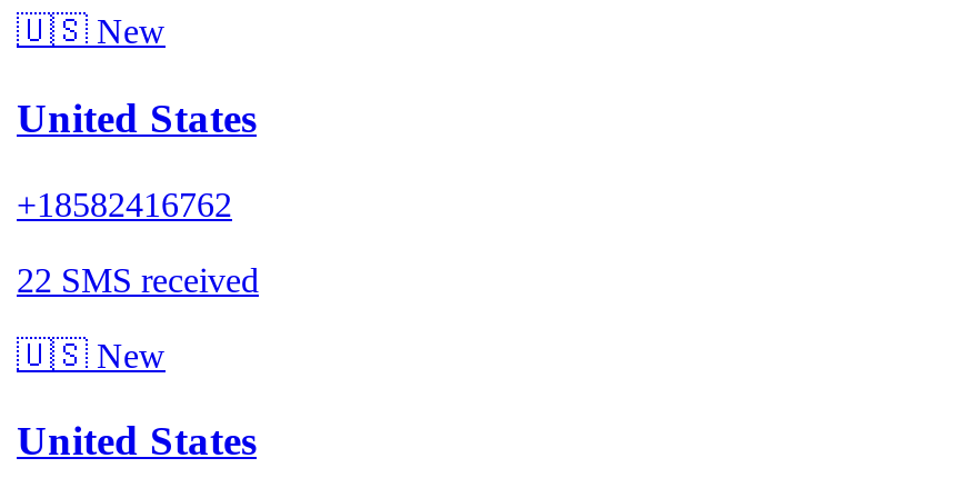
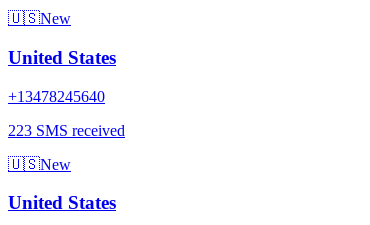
[17,185,232,223] +18582416762 -> [8,88,105,105] +13478245640
[17,261,259,298] 22 SMS received -> [8,122,125,139] 223 SMS received

